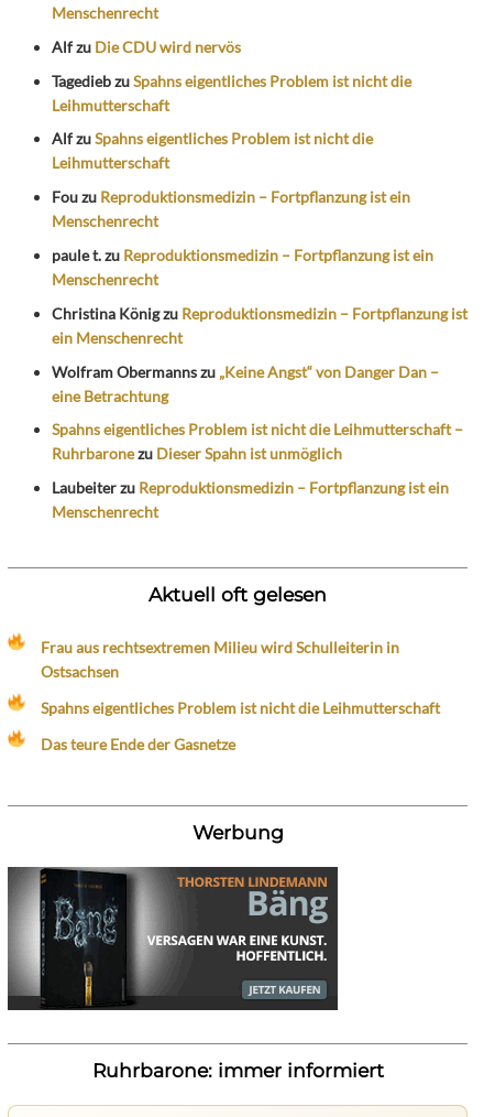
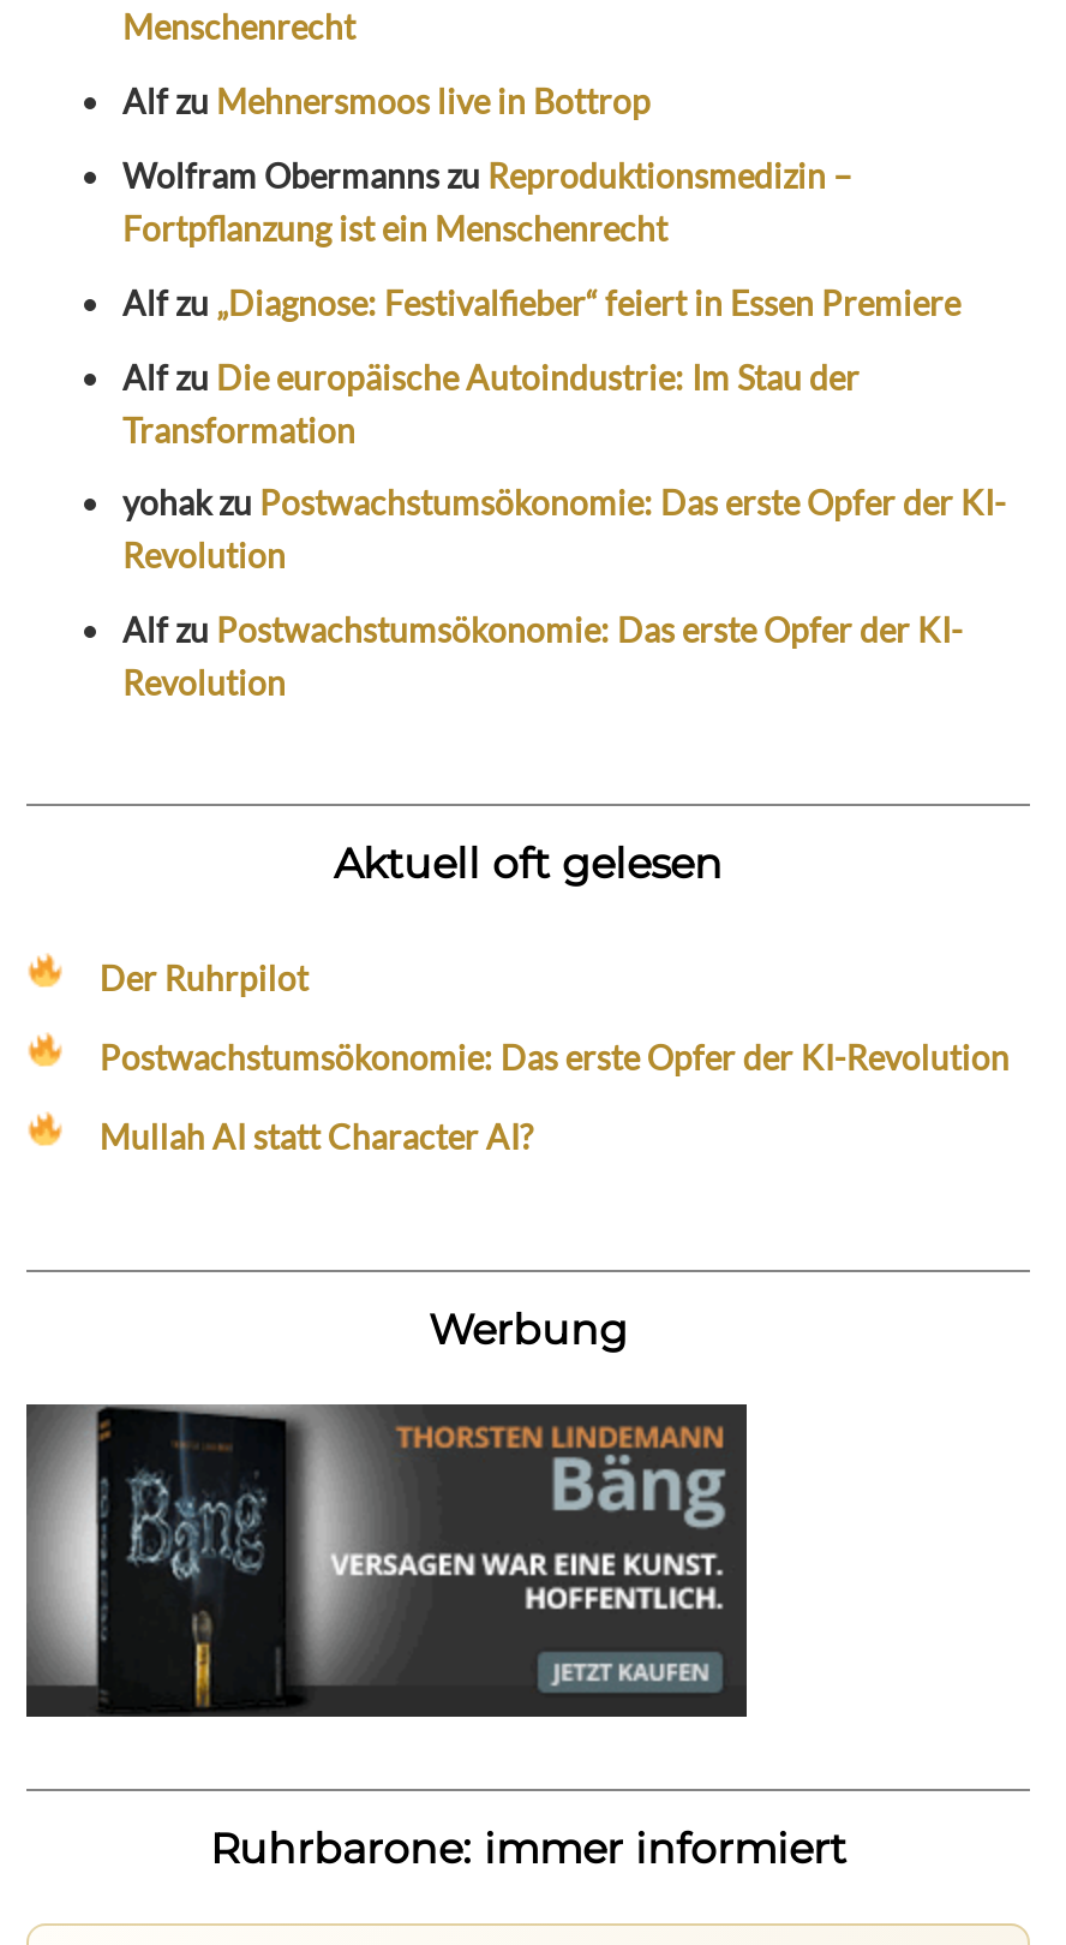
[52,37,468,521] Alf zu Die CDU wird nervös | Tagedieb zu Spahns eigentliches Problem ist nicht die | Leihmutterschaft | Alf zu Spahns eigentliches Problem ist nicht die | Leihmutterschaft | Fou zu Reproduktionsmedizin – Fortpflanzung ist ein | Menschenrecht | paule t. zu Reproduktionsmedizin – Fortpflanzung ist ein | Menschenrecht | Christina König zu Reproduktionsmedizin – Fortpflanzung ist | ein Menschenrecht | Wolfram Obermanns zu „Keine Angst“ von Danger Dan – | eine Betrachtung | Spahns eigentliches Problem ist nicht die Leihmutterschaft – | Ruhrbarone zu Dieser Spahn ist unmöglich | Laubeiter zu Reproduktionsmedizin – Fortpflanzung ist ein | Menschenrecht -> [122,81,1006,704] Alf zu Mehnersmoos live in Bottrop | Wolfram Obermanns zu Reproduktionsmedizin – | Fortpflanzung ist ein Menschenrecht | Alf zu „Diagnose: Festivalfieber“ feiert in Essen Premiere | Alf zu Die europäische Autoindustrie: Im Stau der | Transformation | yohakzu Postwachstumsökonomie: Das erste Opfer der KI- | Revolution | Alf zu Postwachstumsökonomie: Das erste Opfer der KI- | Revolution
[41,638,400,681] Frau aus rechtsextremen Milieu wird Schulleiterin in | Ostsachsen -> [99,958,308,999] Der Ruhrpilot
[41,699,440,717] Spahns eigentliches Problem ist nicht die Leihmutterschaft -> [99,1037,1009,1078] Postwachstumsökonomie: Das erste Opfer der KI-Revolution
[41,735,236,754] Das teure Ende der Gasnetze -> [99,1117,534,1158] Mullah AI statt Character AI?

